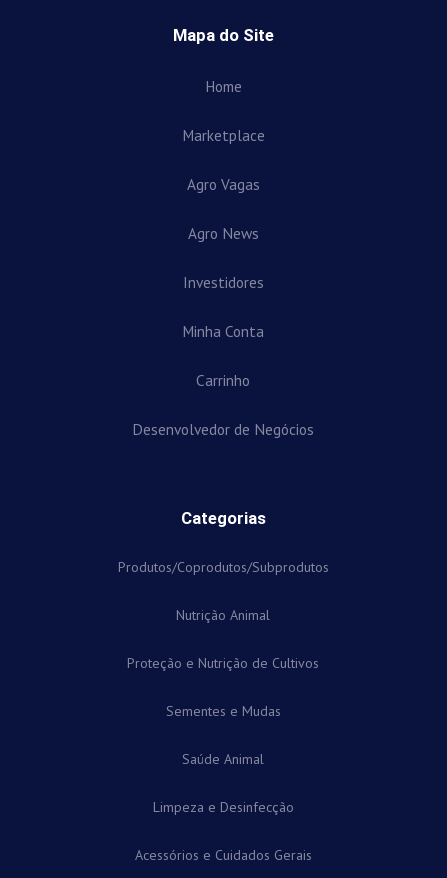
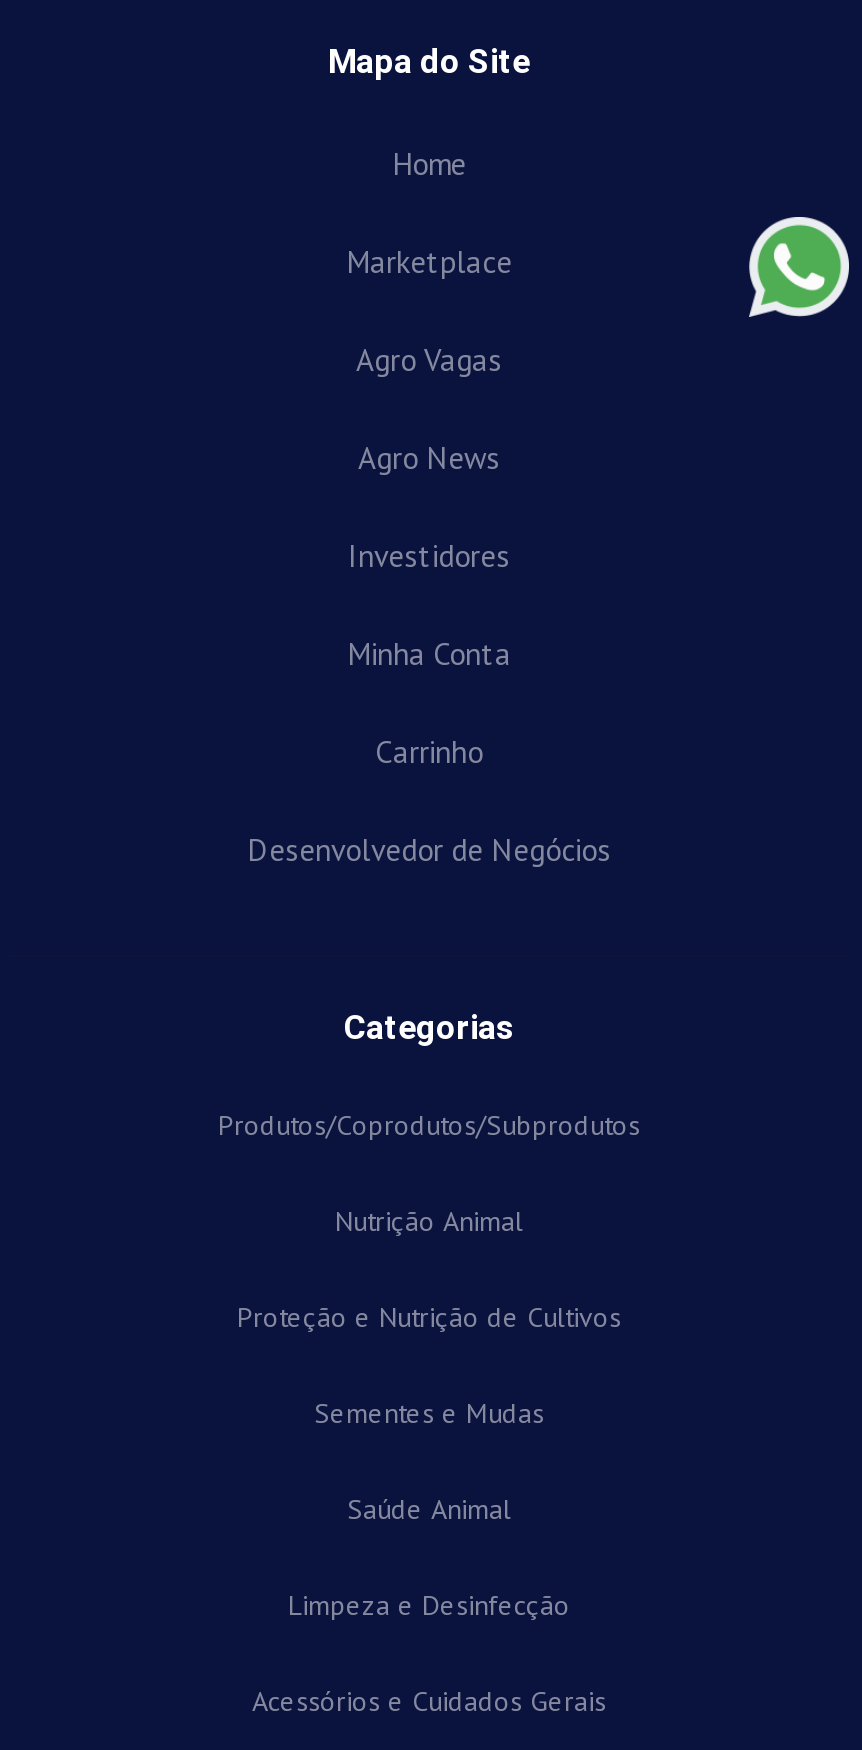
none -> [747,215,851,319] [image]

